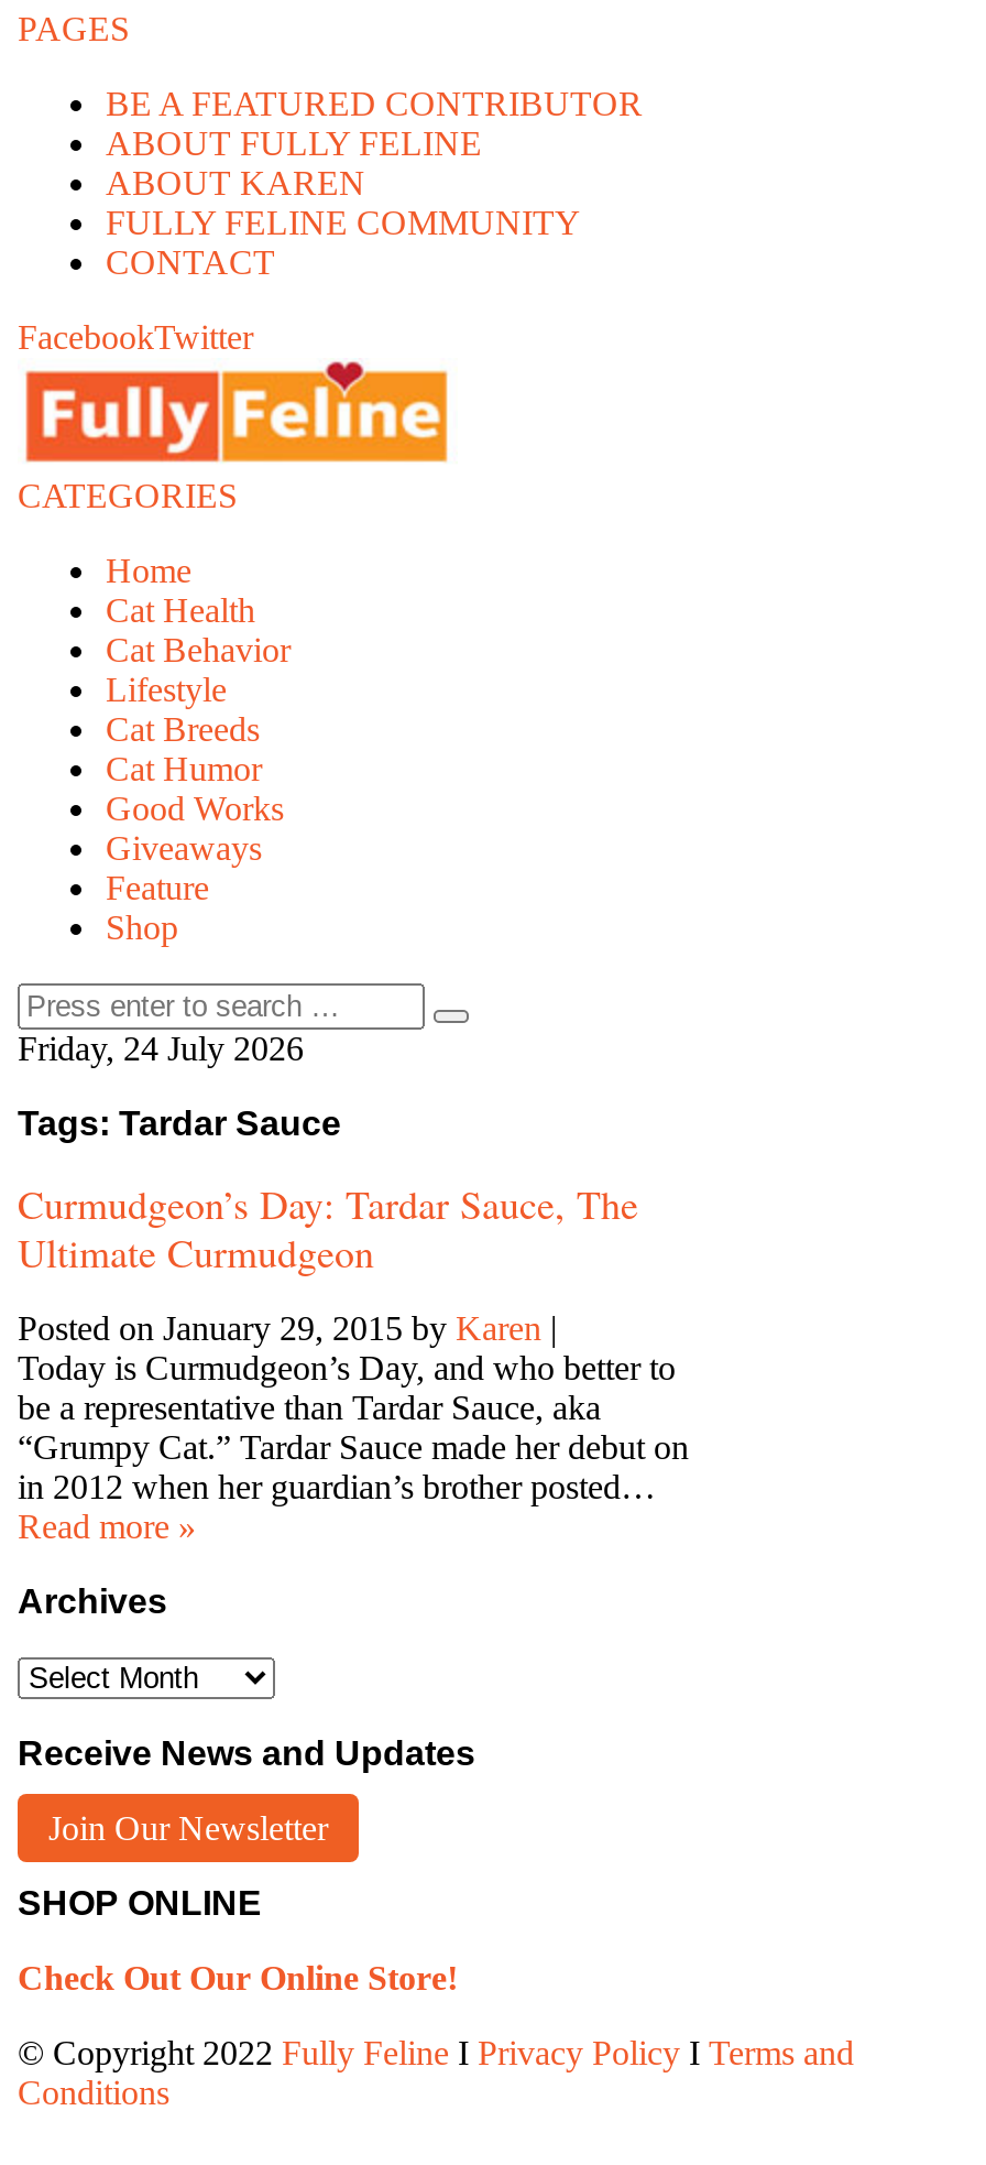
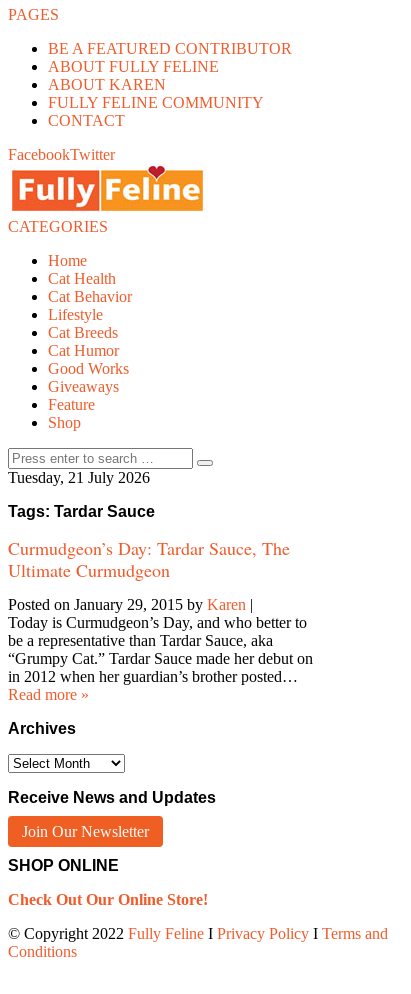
[18,1030,304,1067] Friday, 24 July 2026 -> [8,469,150,486] Tuesday, 21 July 2026

